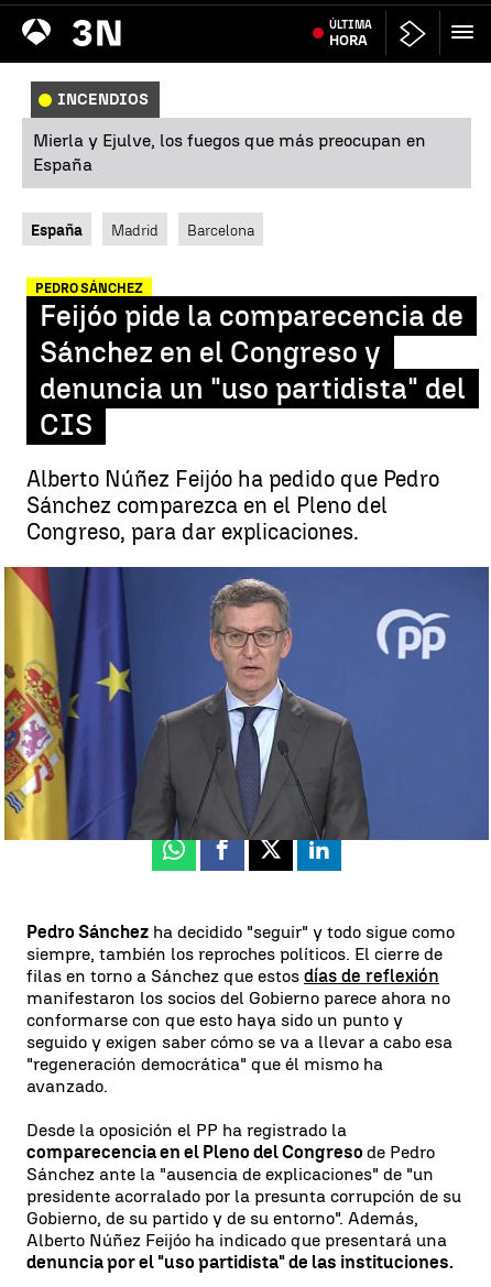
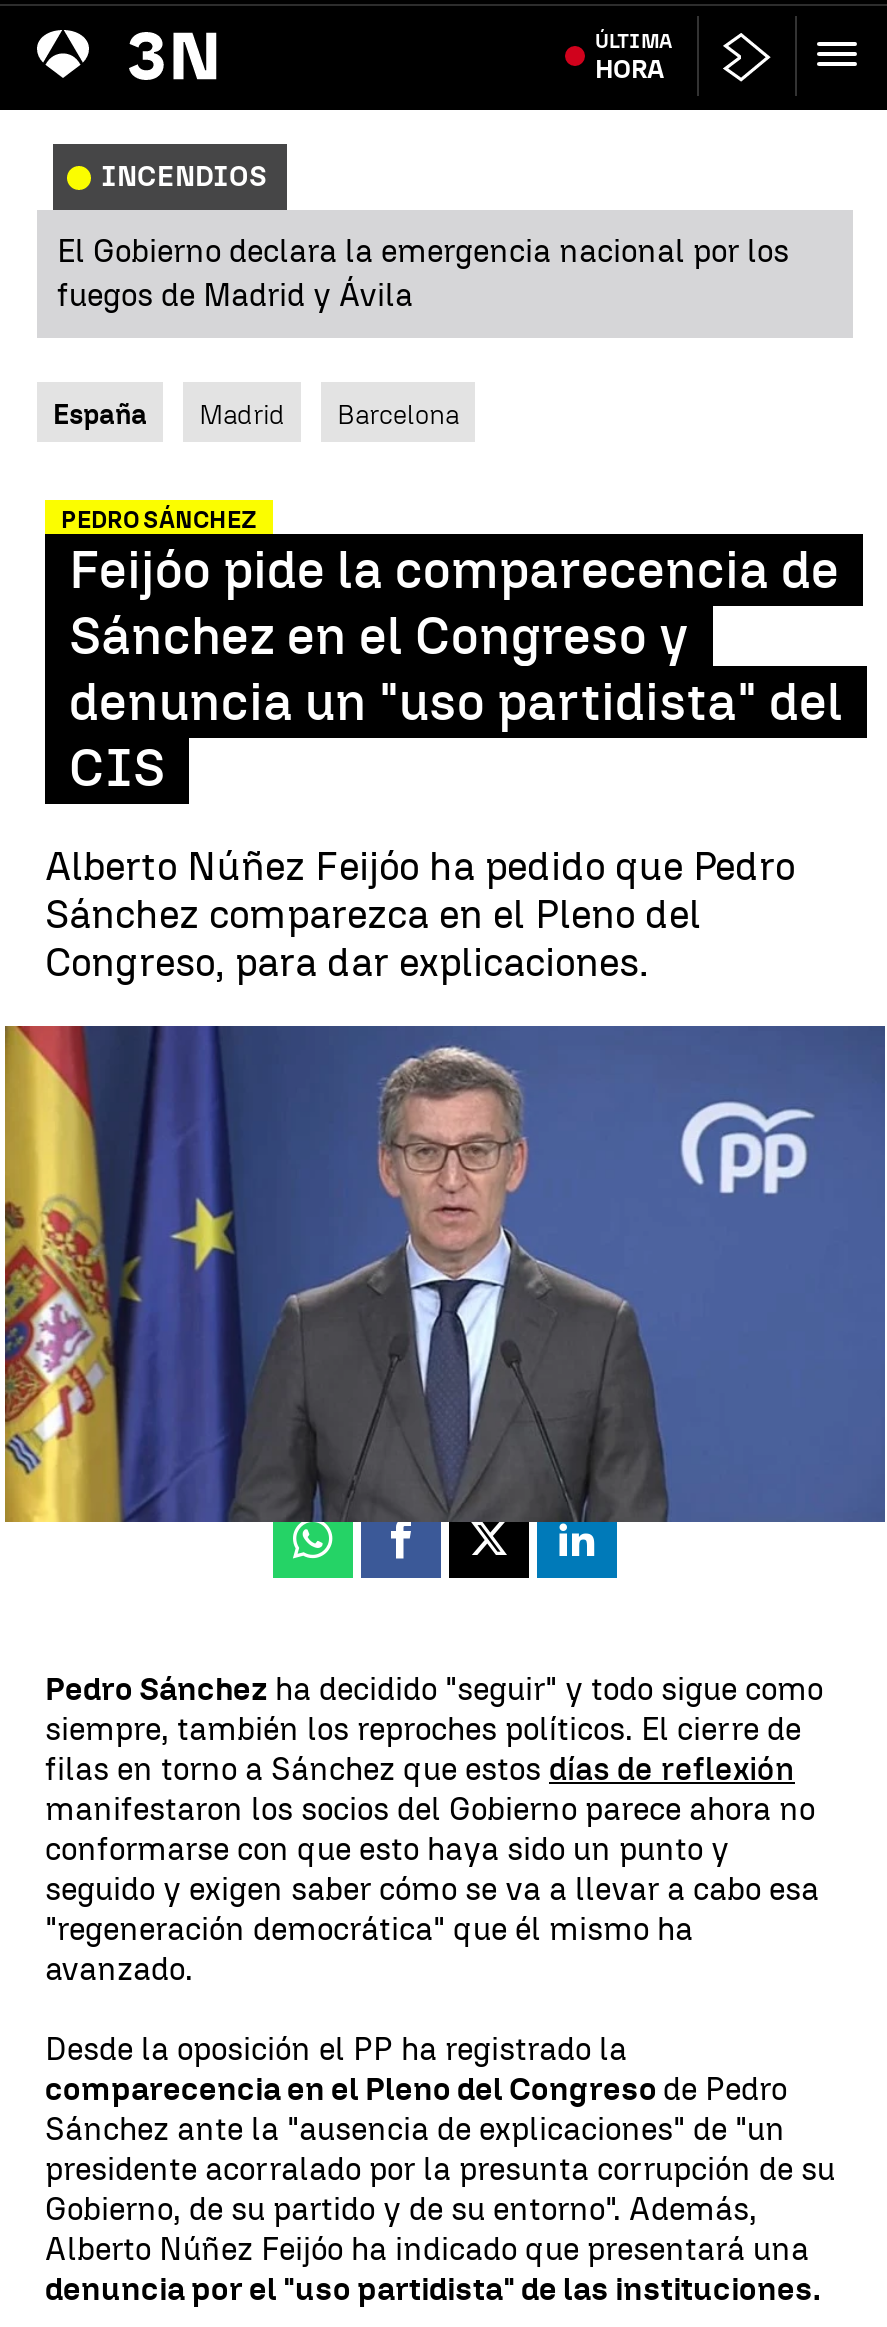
[33,130,426,175] Mierla y Ejulve, los fuegos que más preocupan en | España -> [57,232,789,314] El Gobierno declara la emergencia nacional por los | fuegos de Madrid y Ávila

